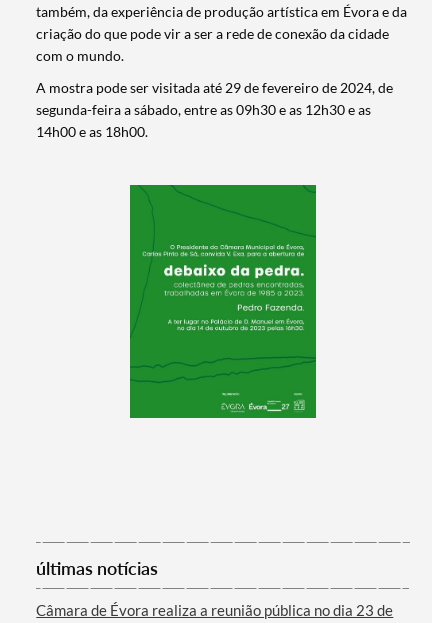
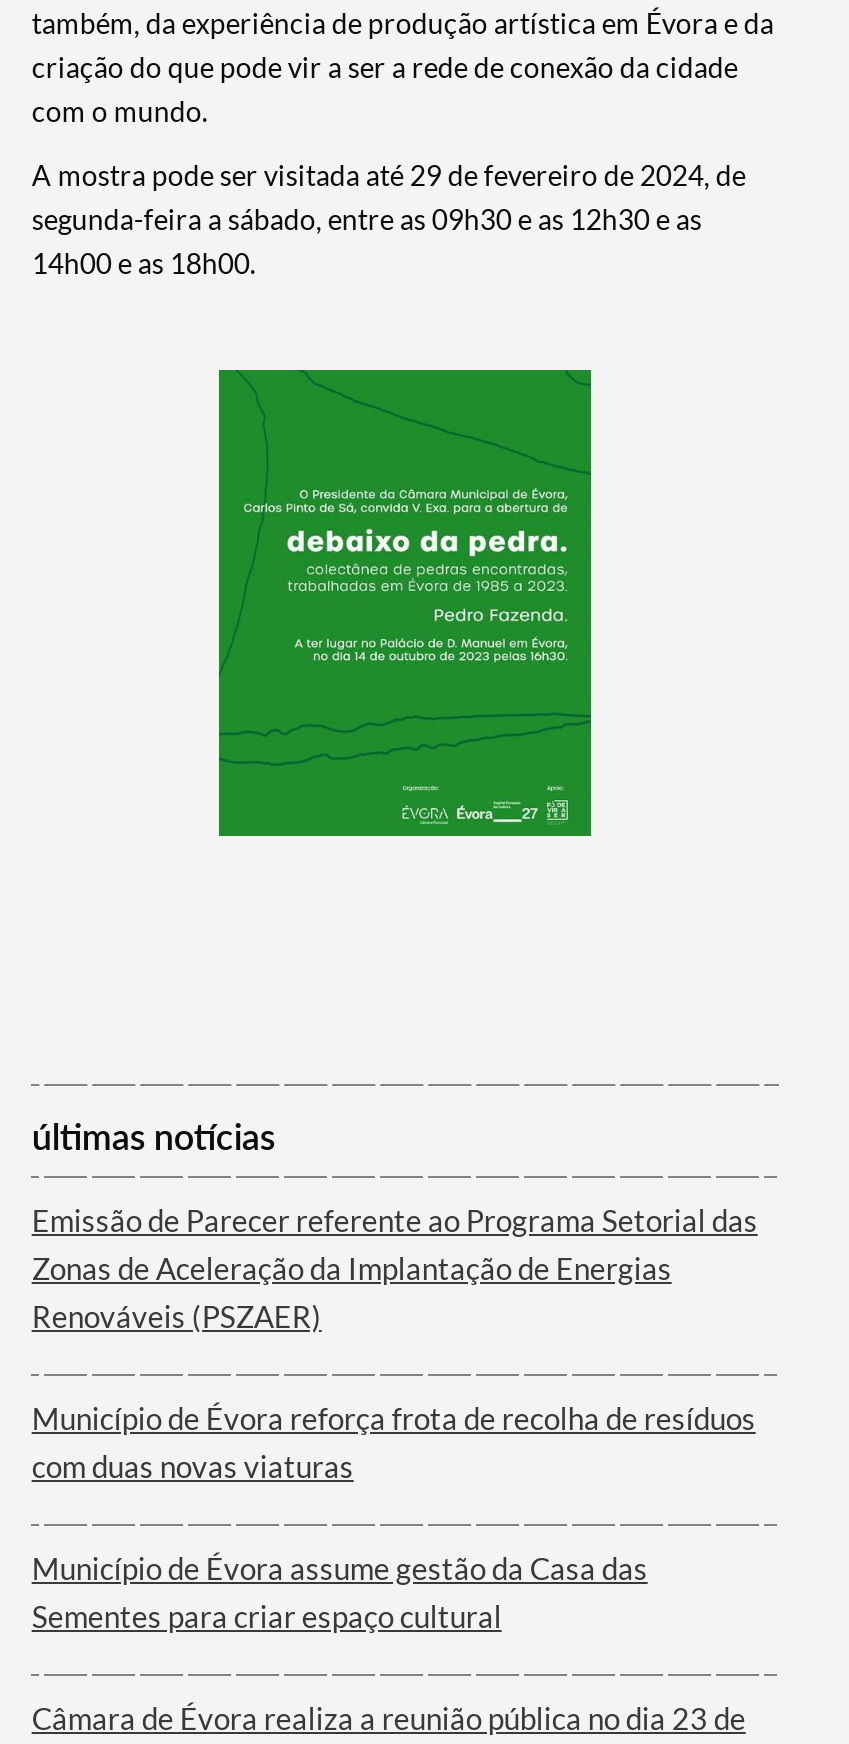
none -> [32,1201,758,1633] Emissão de Parecer referente ao Programa Setorial das | Zonas de Aceleração da Implantação de Energias | Renováveis (PSZAER) | Município de Évora reforça frota de recolha de resíduos | com duas novas viaturas | Município de Évora assume gestão da Casa das | Sementes para criar espaço cultural

